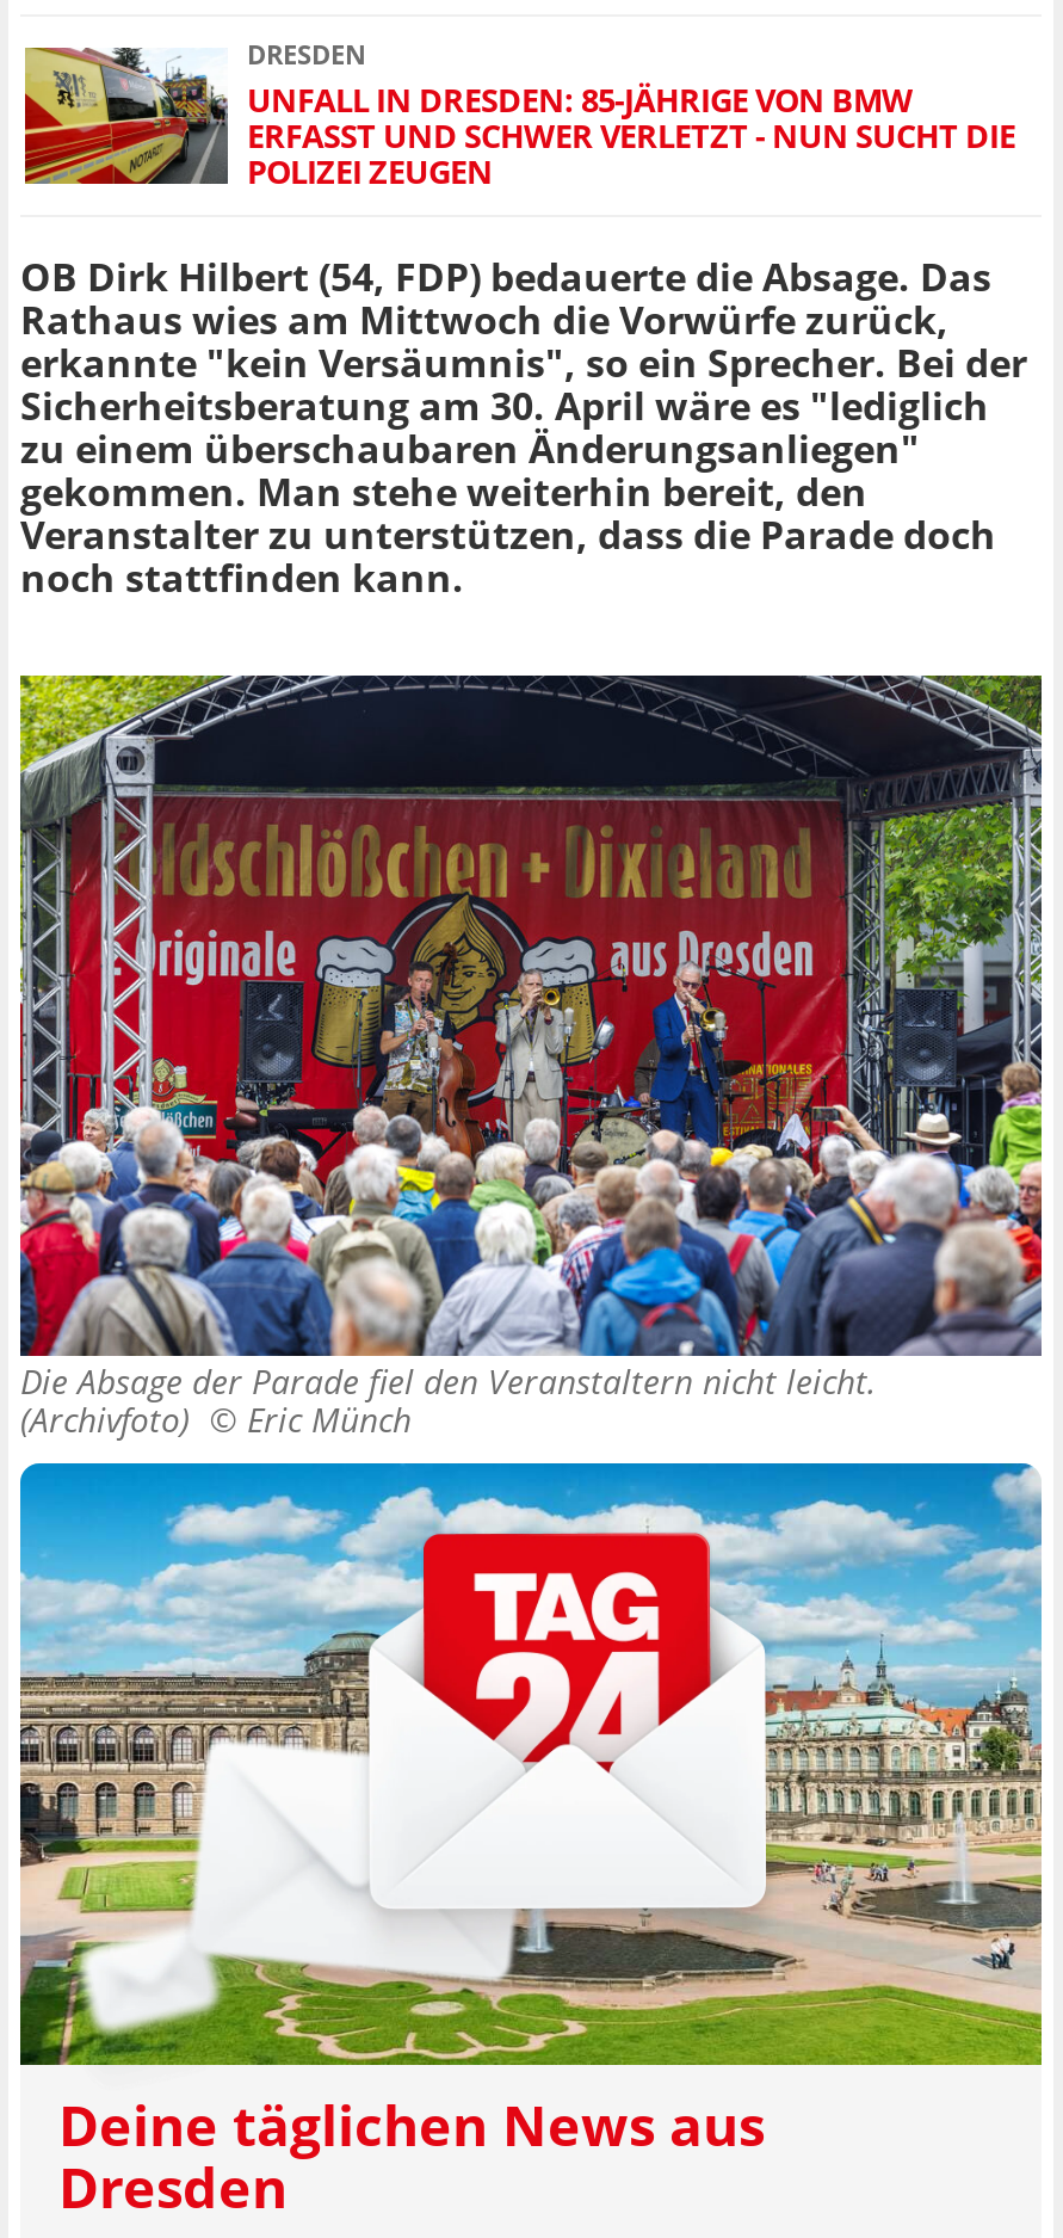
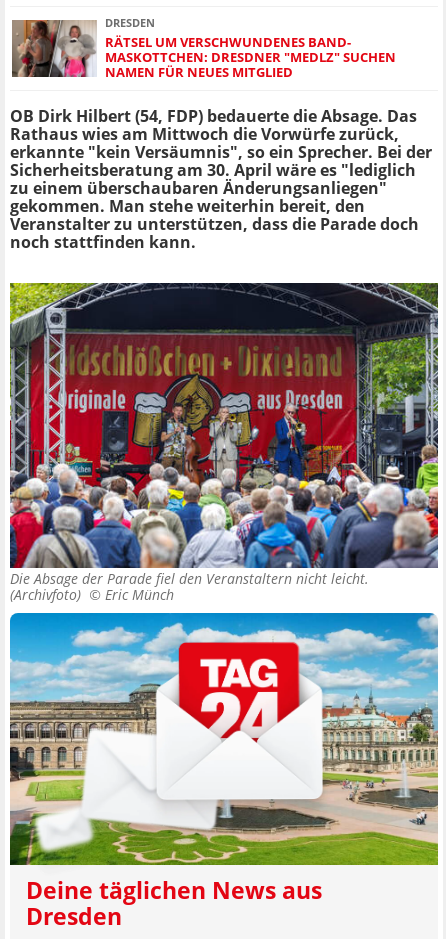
[23,48,1015,194] [image] | UNFALL IN DRESDEN: 85-JÄHRIGE VON BMW | ERFASST UND SCHWER VERLETZT - NUN SUCHT DIE | POLIZEI ZEUGEN -> [11,19,396,81] [image] | RÄTSEL UM VERSCHWUNDENES BAND- | MASKOTTCHEN: DRESDNER "MEDLZ" SUCHEN | NAMEN FÜR NEUES MITGLIED

